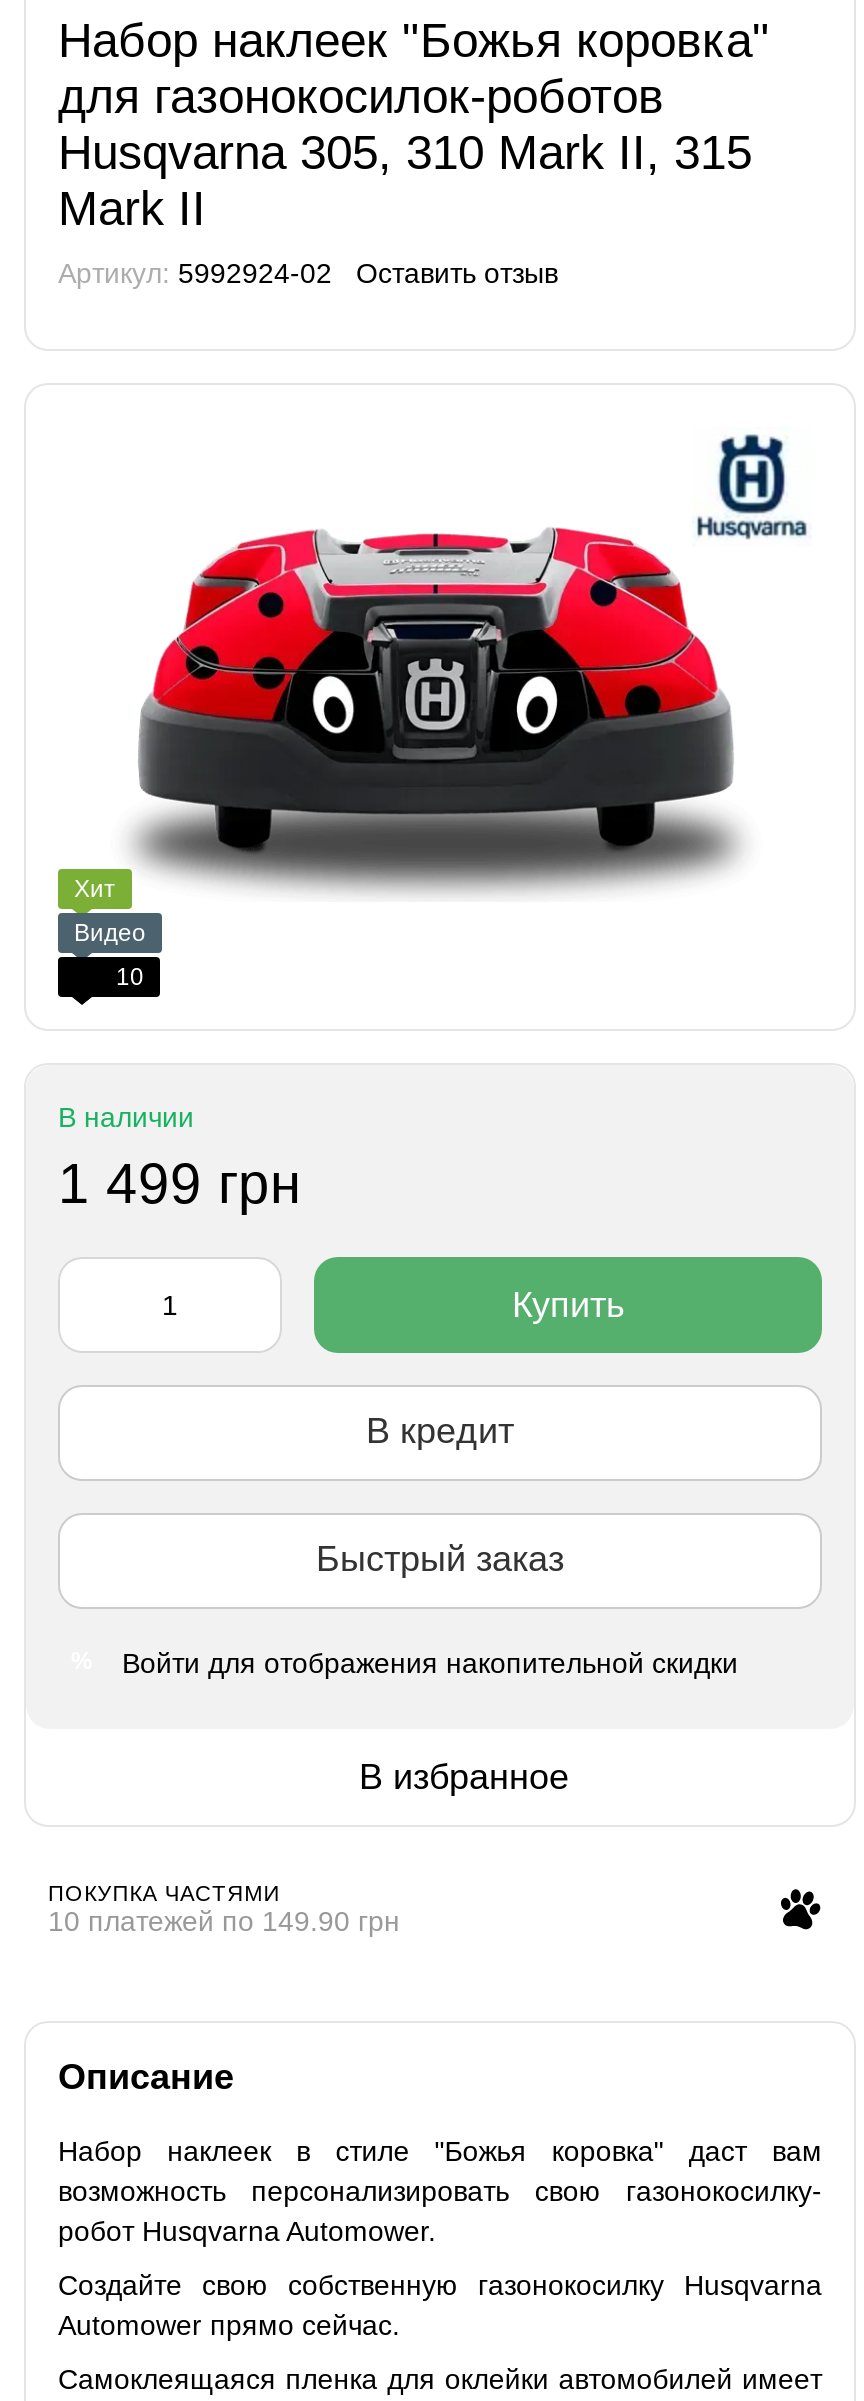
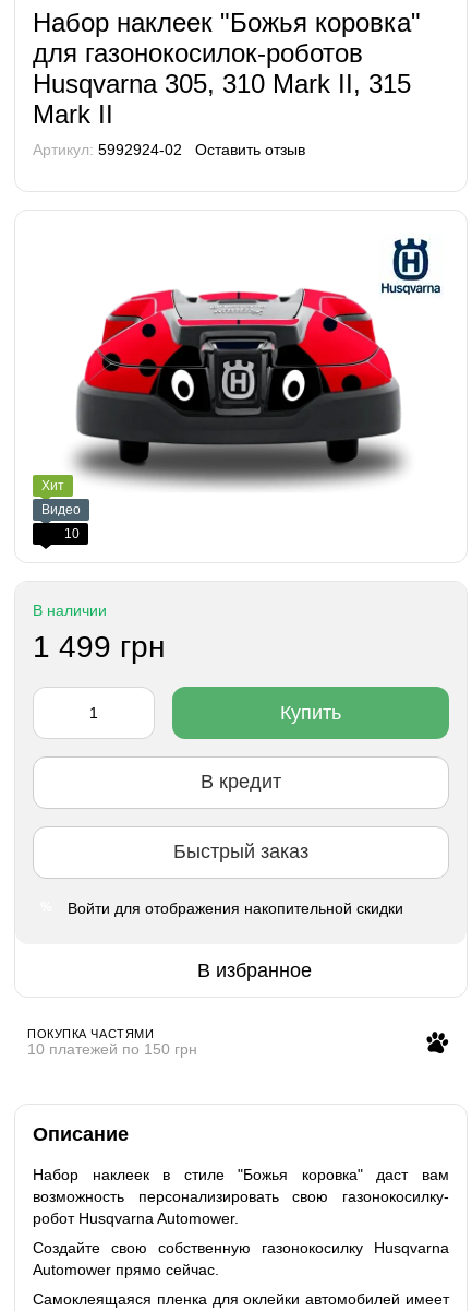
[48,1905,400,1937] 10 платежей по 149.90 грн -> [27,1040,197,1058] 10 платежей по 150 грн

